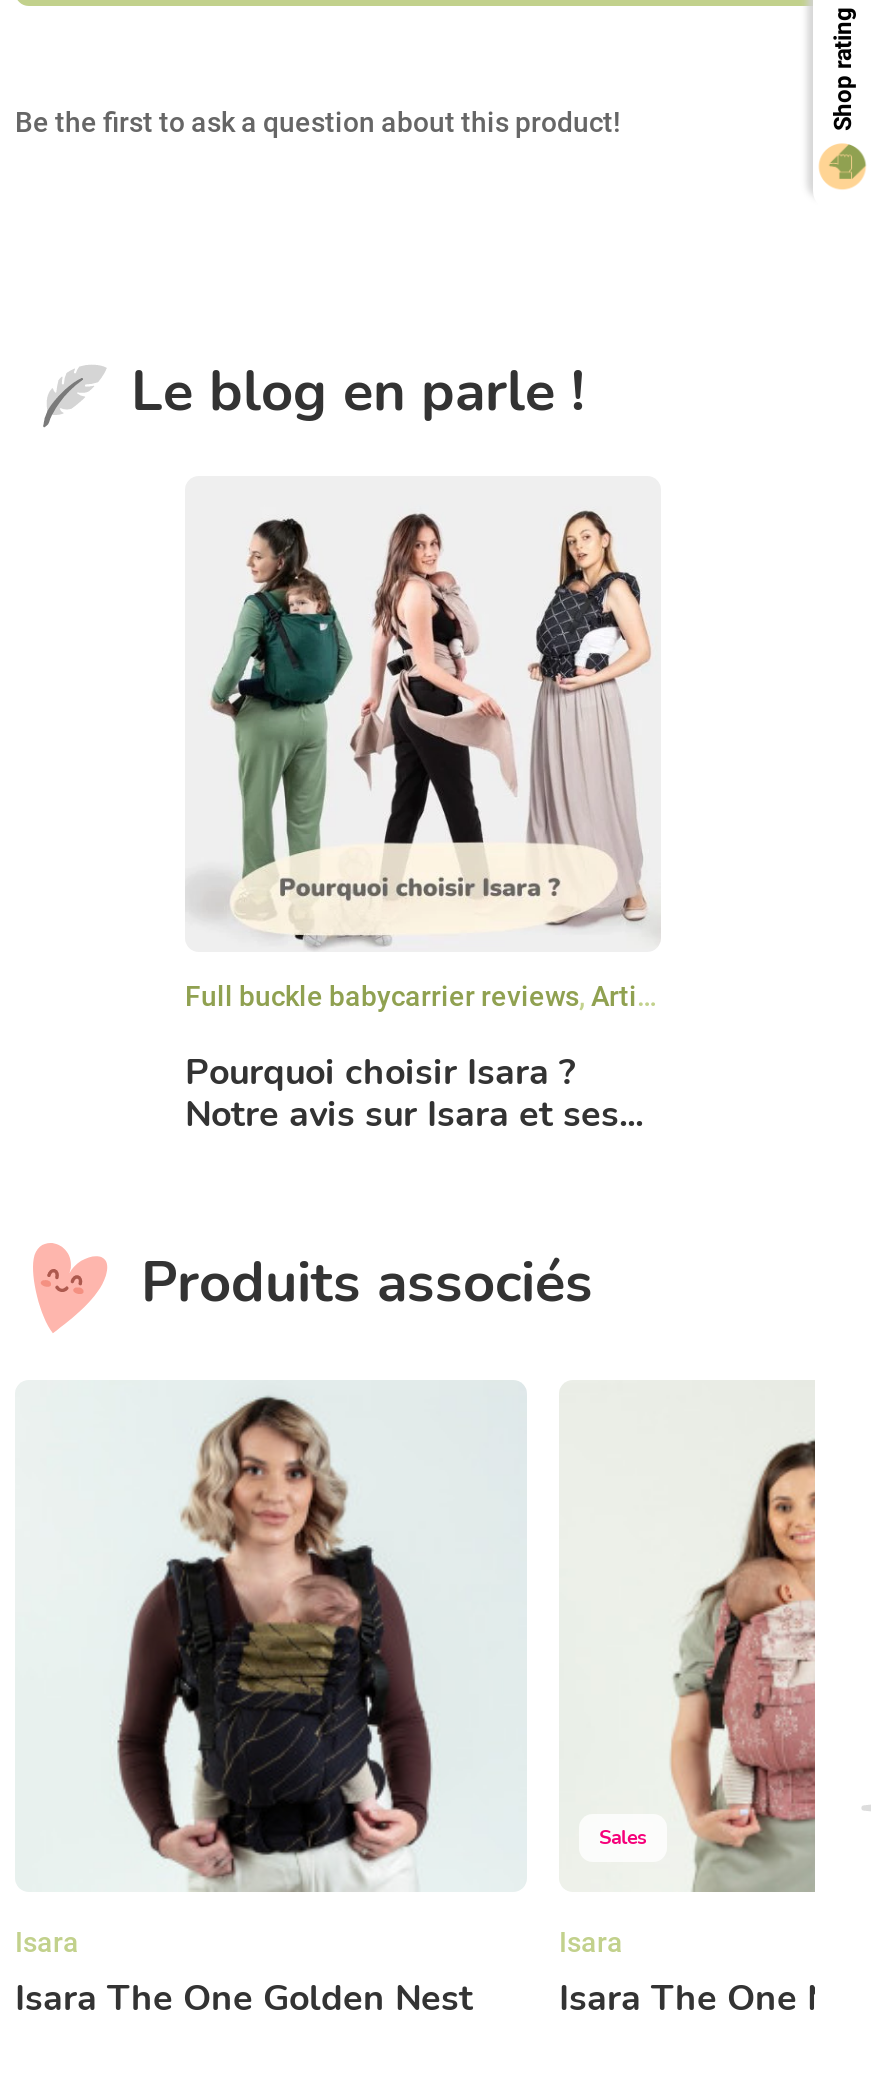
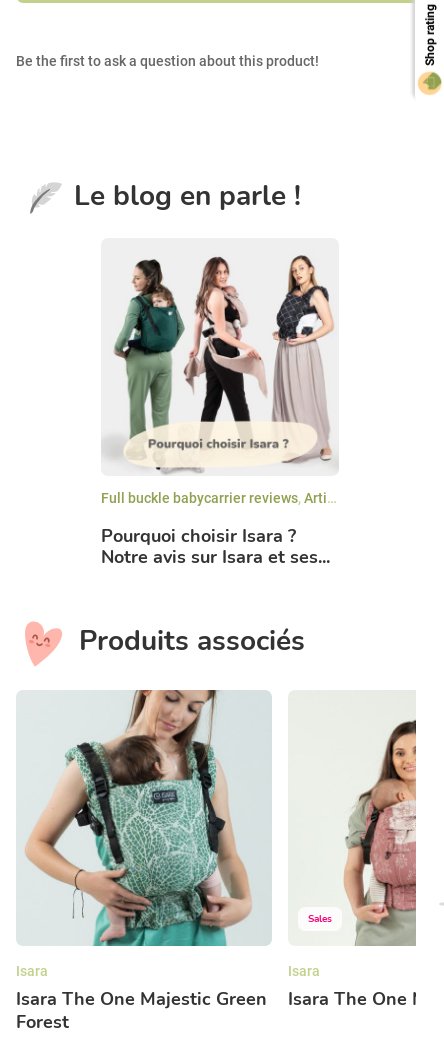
[33,1380,487,1892] [image] -> [24,689,253,947] [image]
[15,1973,473,2021] Isara The One Golden Nest -> [16,987,267,1034] Isara The One Majestic Green | Forest

